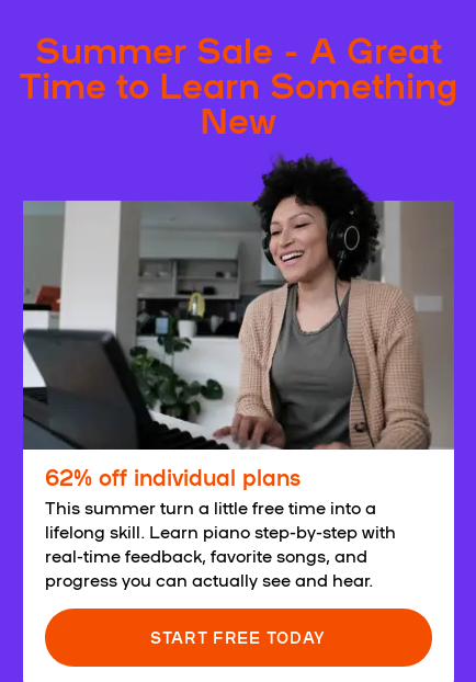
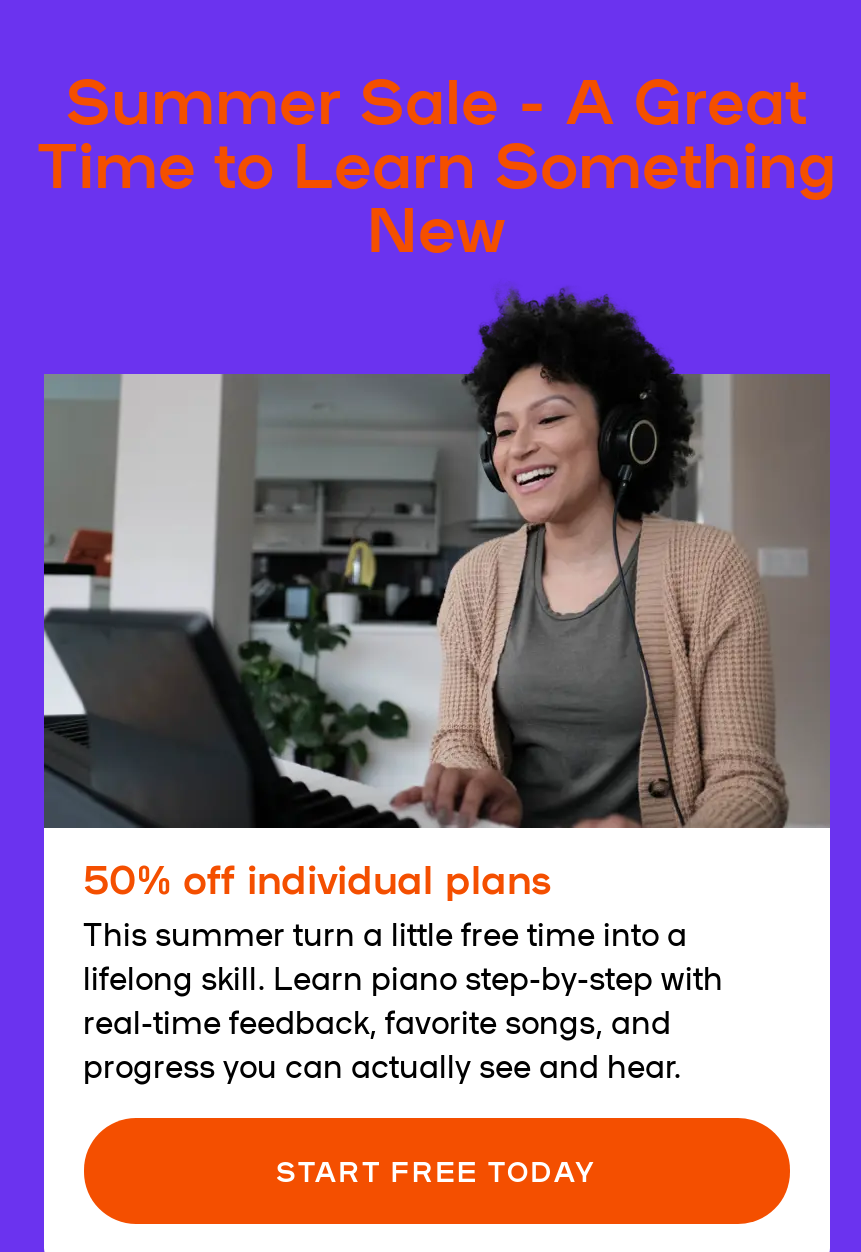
[44,460,300,491] 62% off individual plans -> [83,847,551,903] 50% off individual plans

